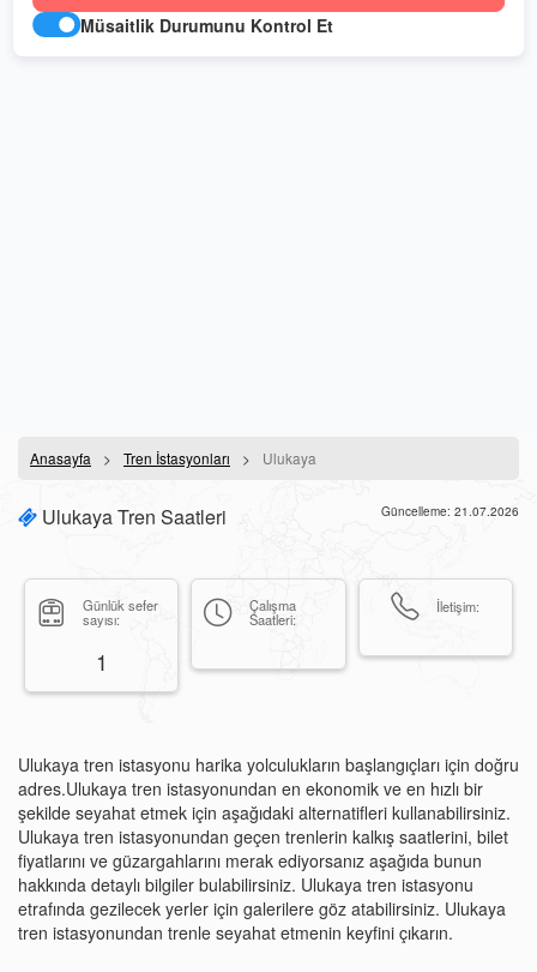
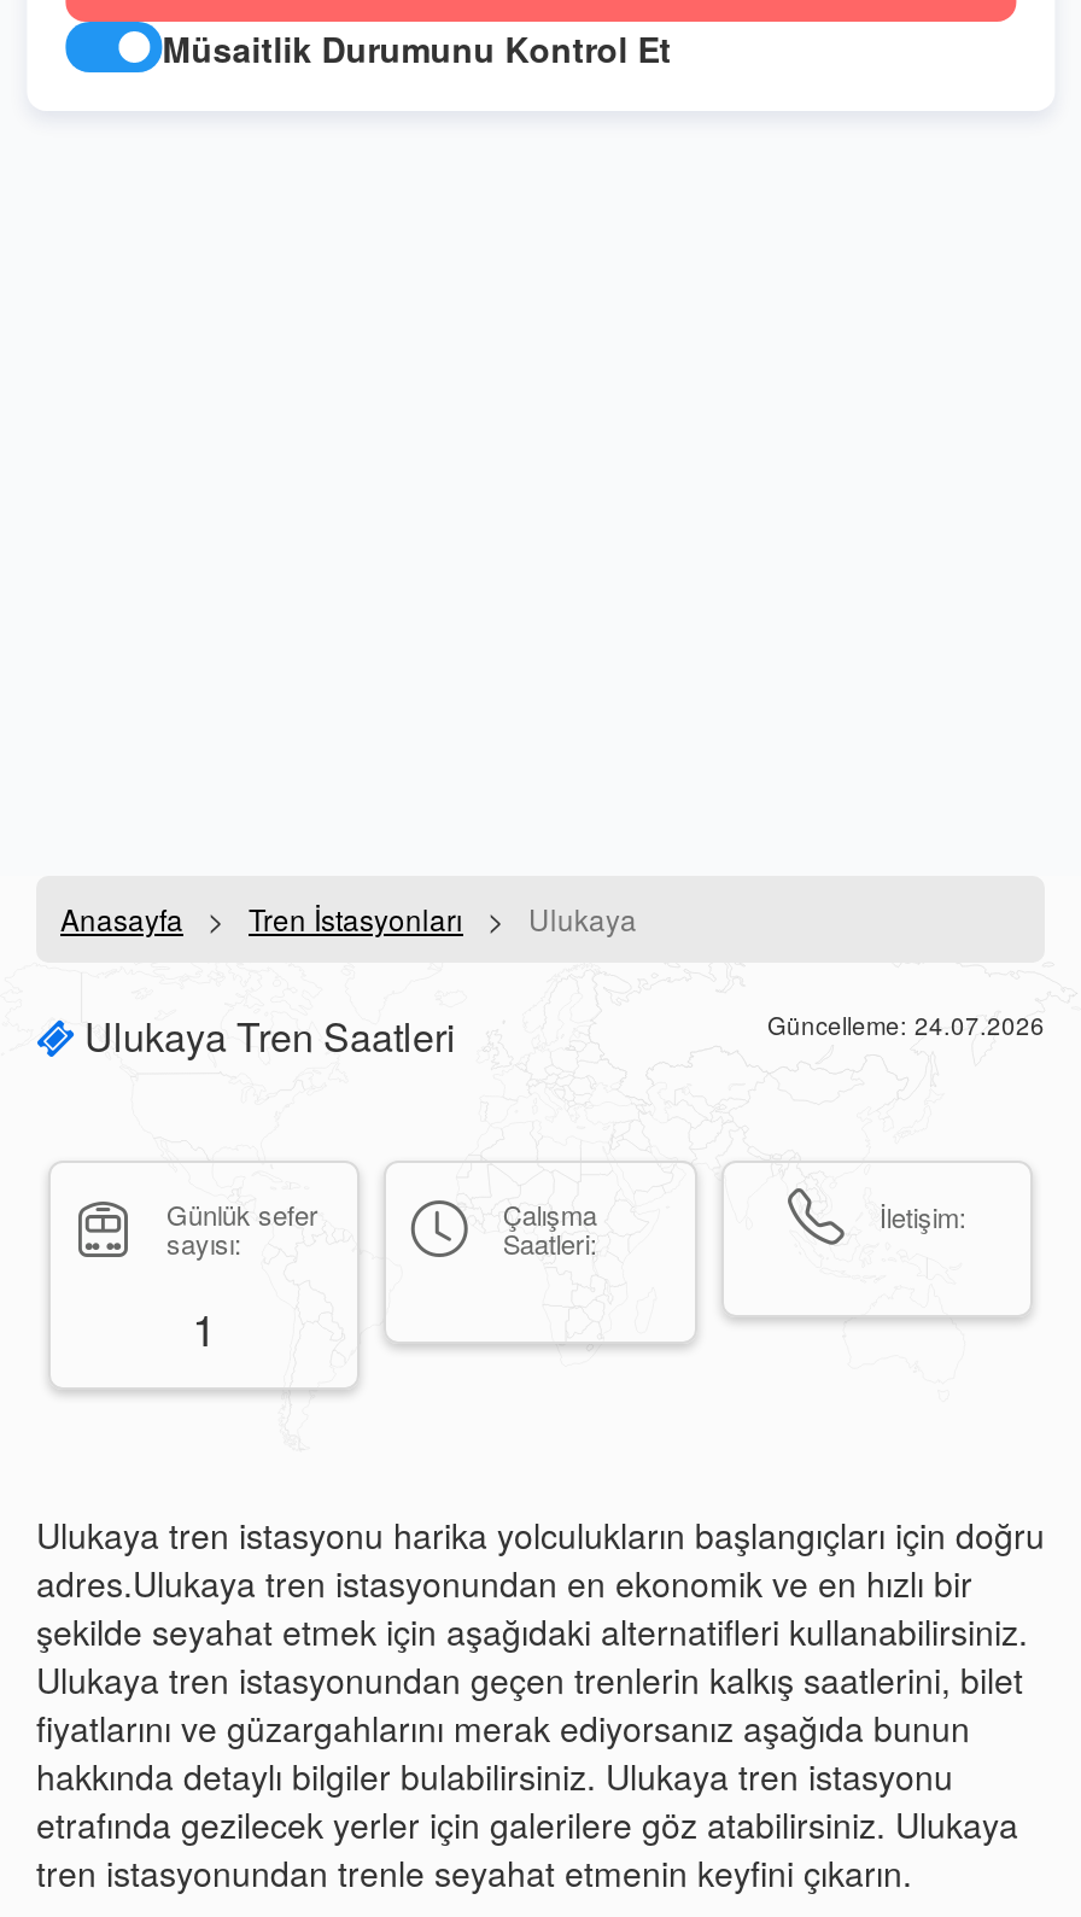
[381,503,519,520] Güncelleme: 21.07.2026 -> [767,1009,1045,1042] Güncelleme: 24.07.2026

